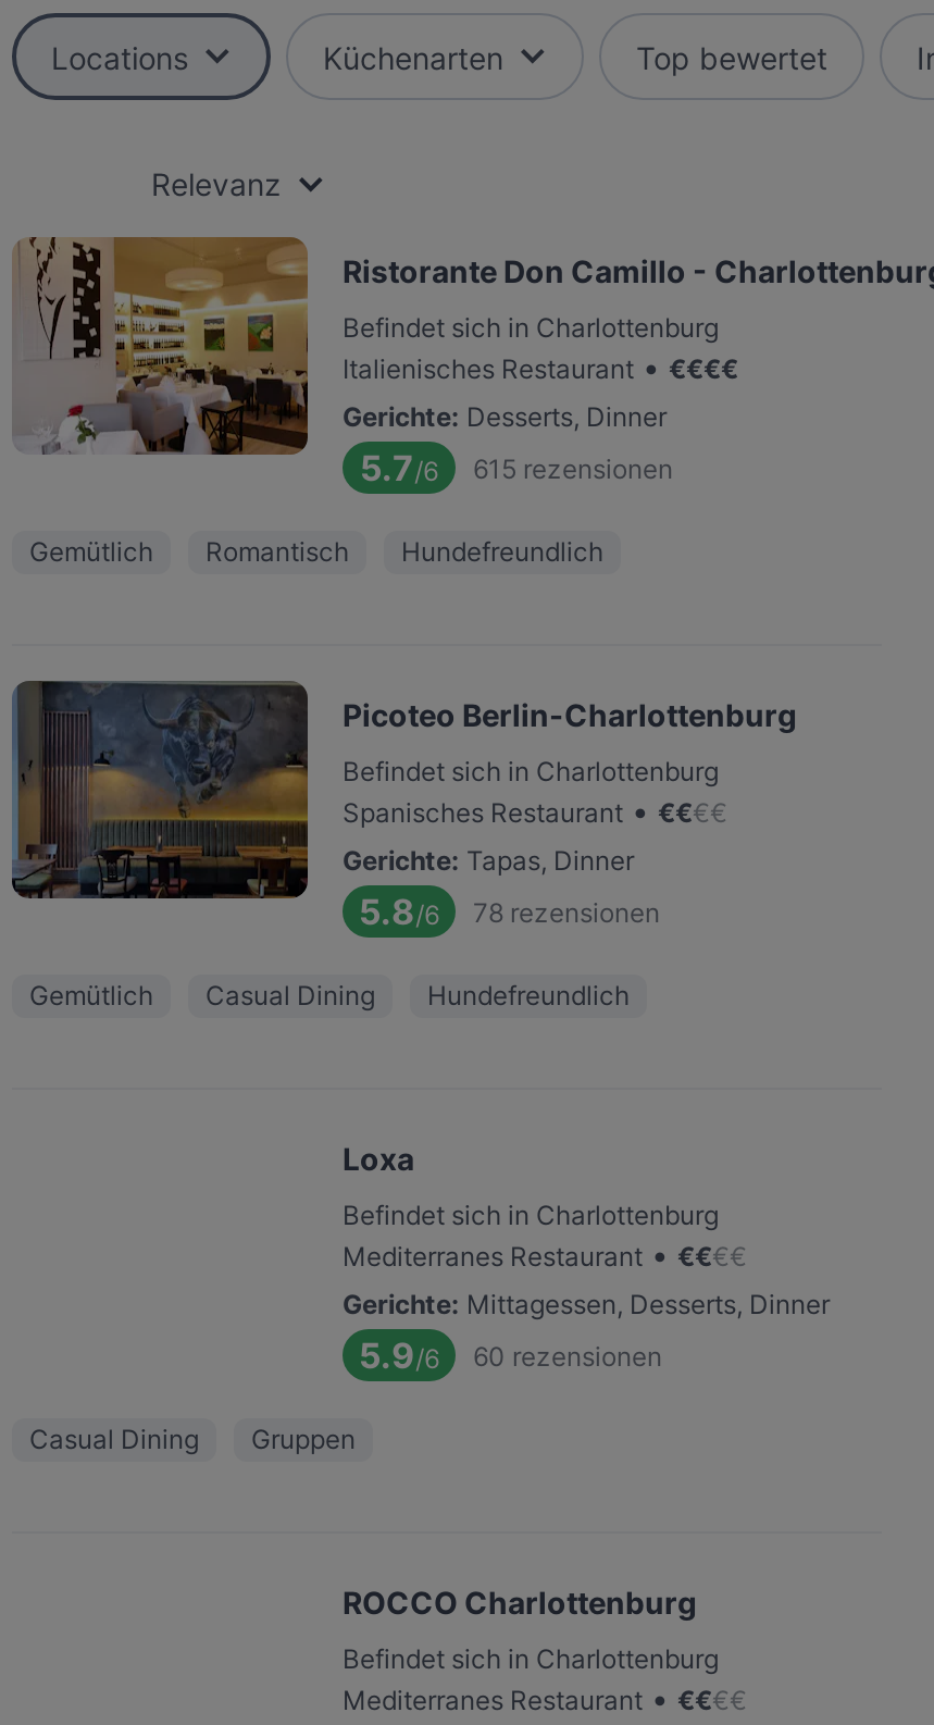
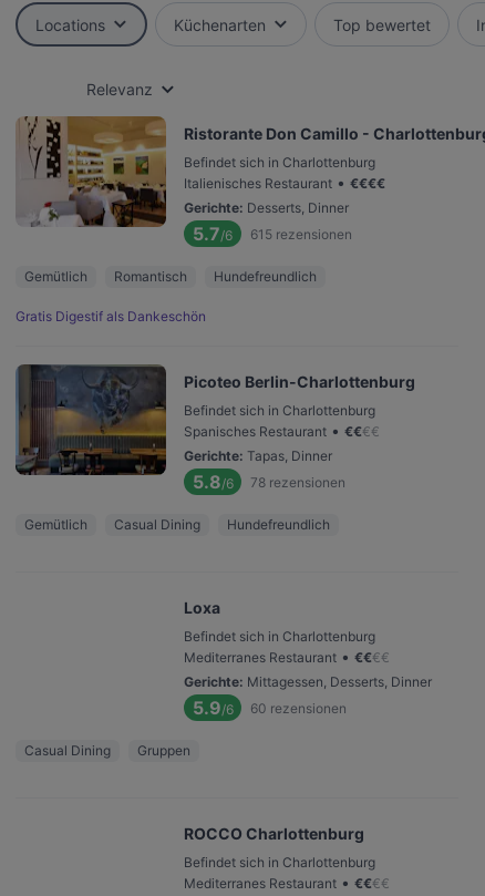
none -> [16,308,206,325] Gratis Digestif als Dankeschön

